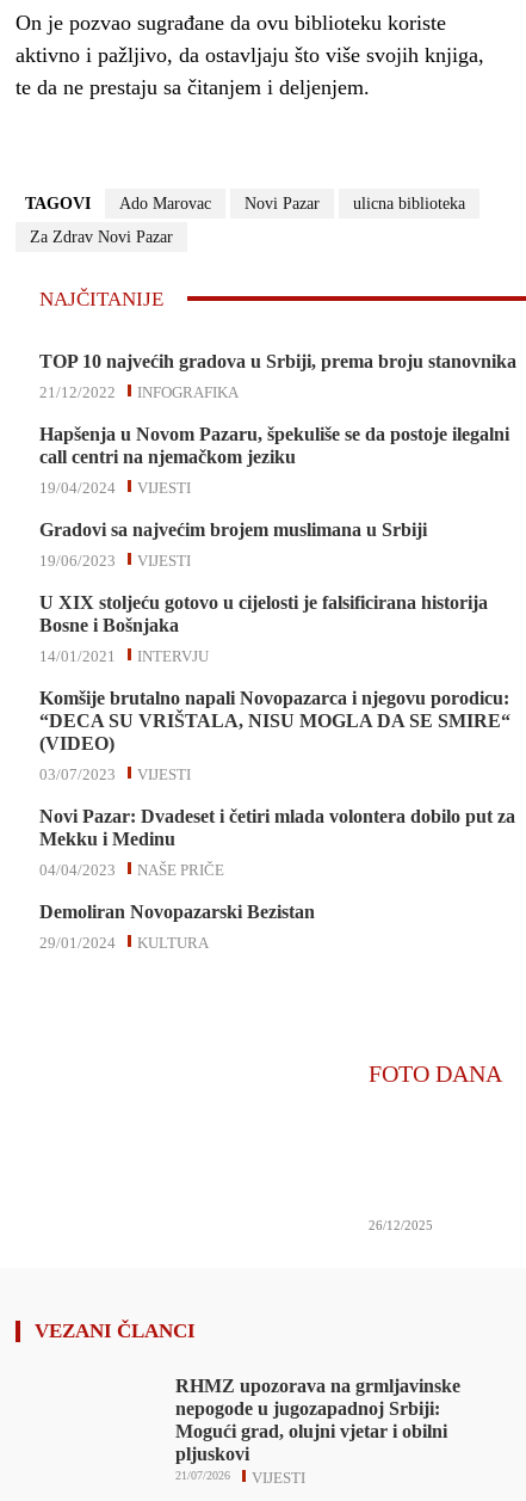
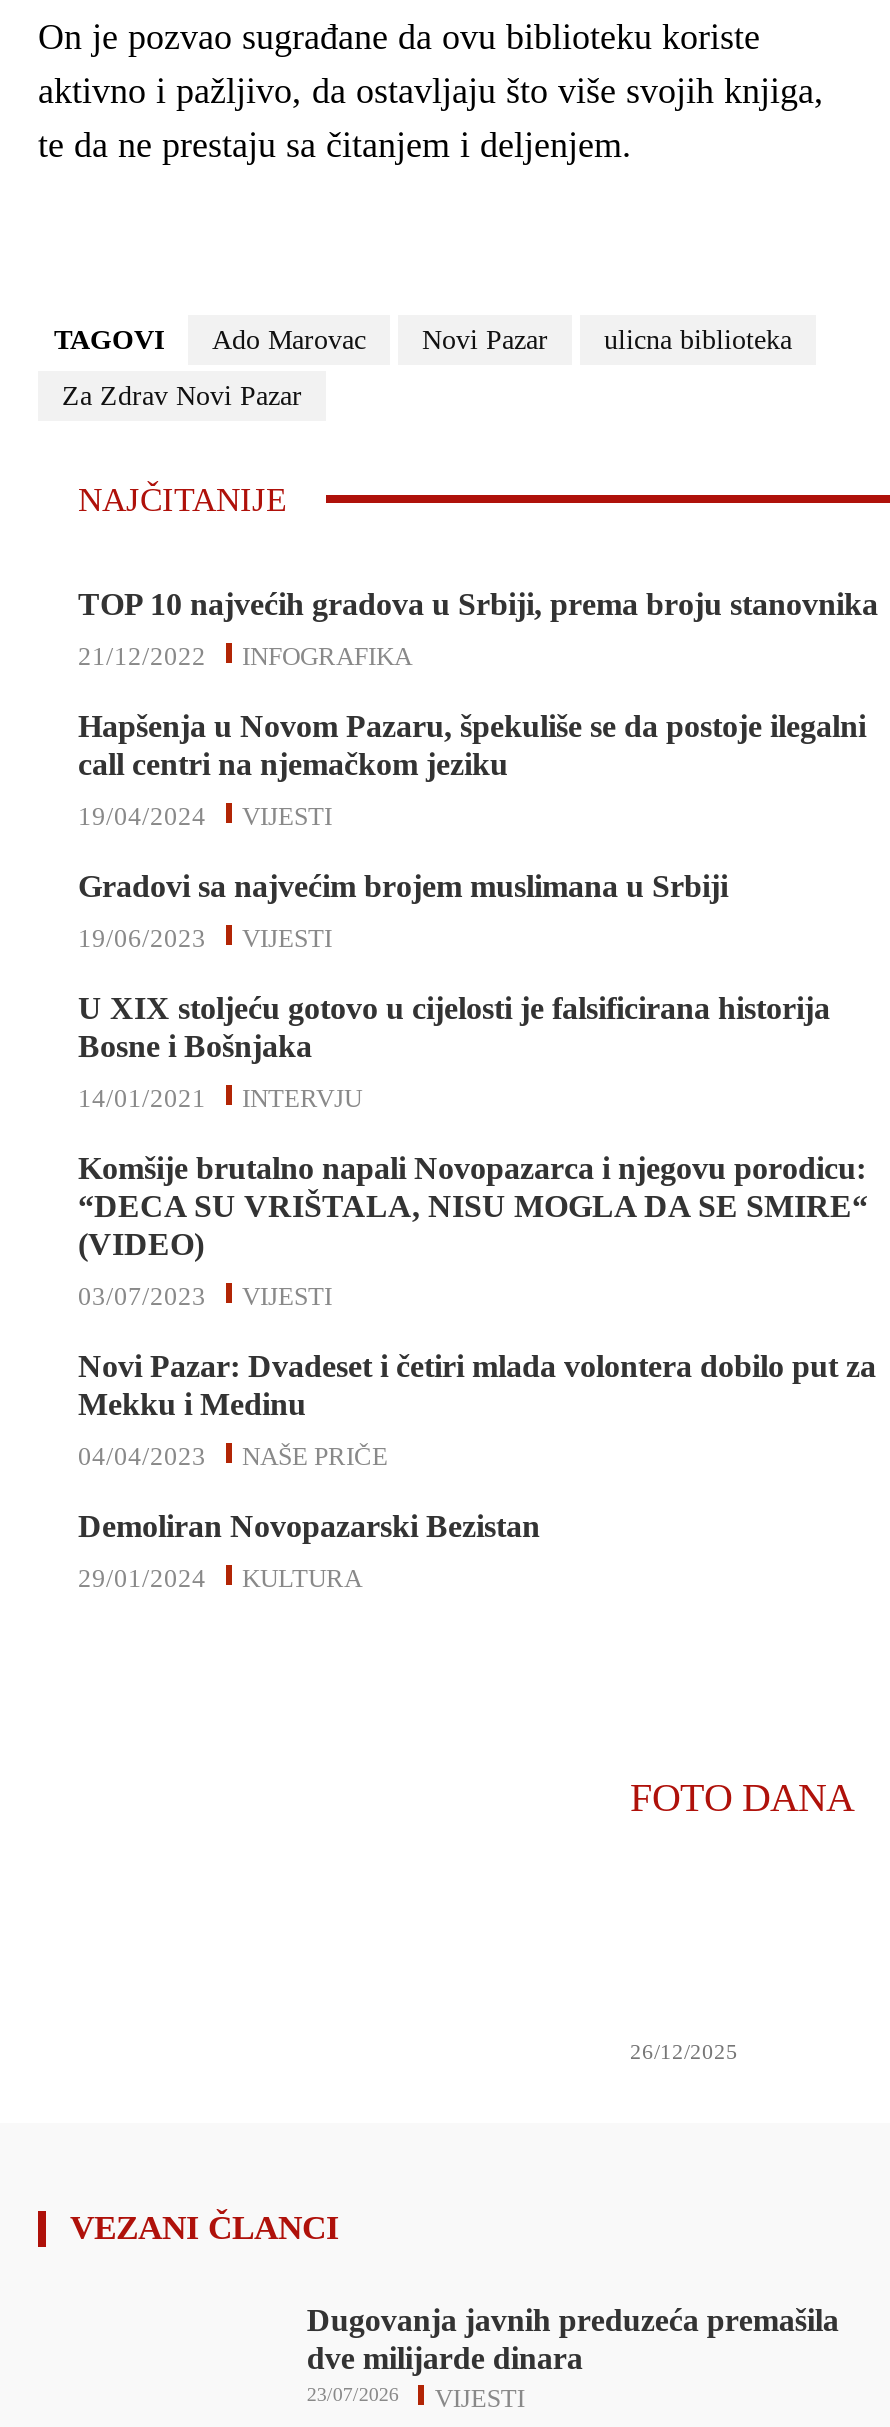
[176,1375,461,1464] RHMZ upozorava na grmljavinske | nepogode u jugozapadnoj Srbiji: | Mogući grad, olujni vjetar i obilni | pljuskovi -> [307,2302,839,2374] Dugovanja javnih preduzeća premašila | dve milijarde dinara
[176,1468,306,1486] 21/07/2026 VIJESTI -> [307,2382,525,2412] 23/07/2026 VIJESTI

